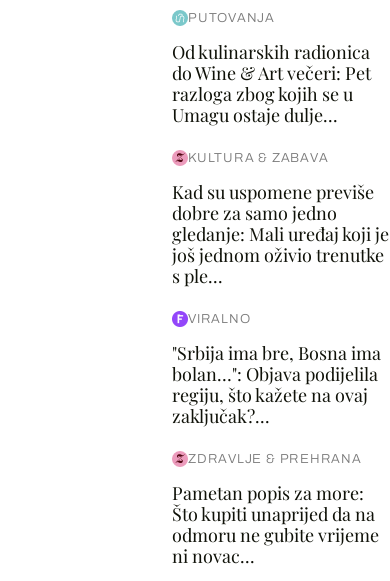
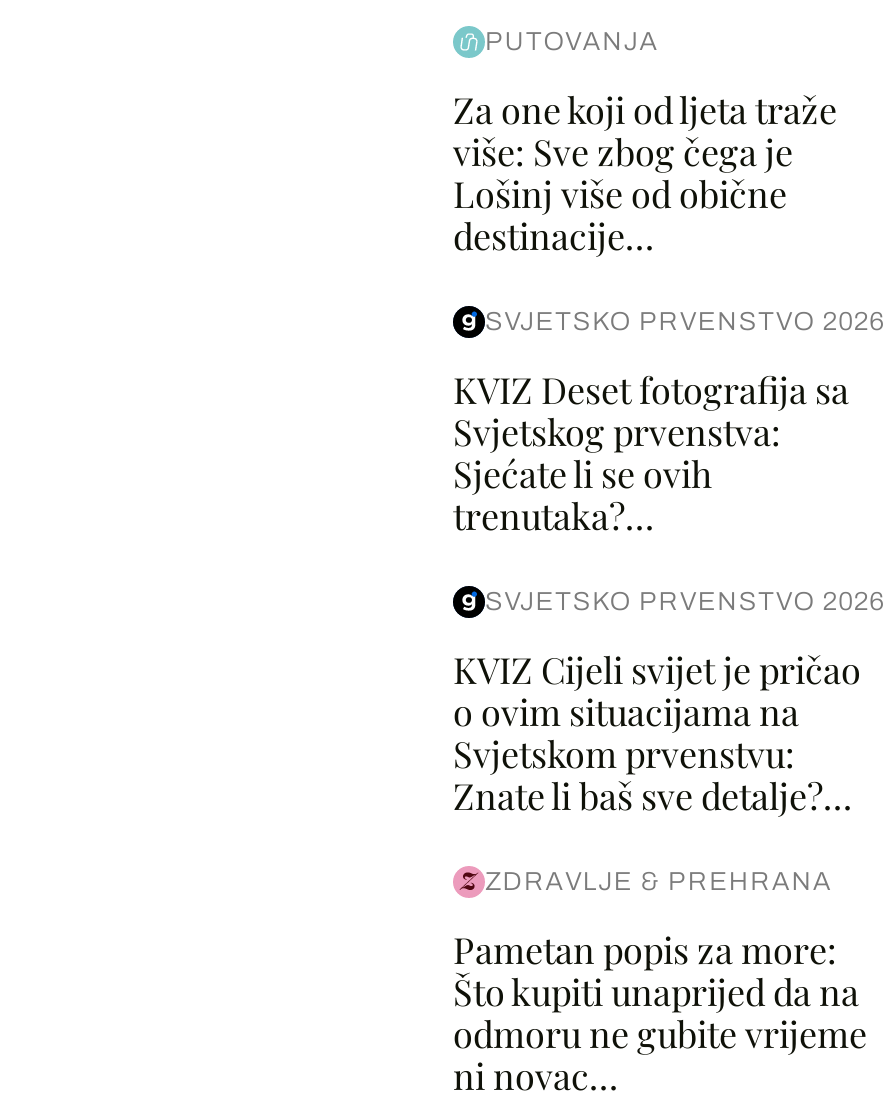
[172,40,371,127] Od kulinarskih radionica | do Wine & Art večeri: Pet | razloga zbog kojih se u | Umagu ostaje dulje... -> [453,86,837,260] Za one koji od ljeta traže | više: Sve zbog čega je | Lošinj više od obične | destinacije...
[188,151,328,165] KULTURA & ZABAVA -> [485,308,885,336] SVJETSKO PRVENSTVO 2026
[172,180,389,288] Kad su uspomene previše | dobre za samo jedno | gledanje: Mali uređaj koji je | još jednom oživio trenutke | s ple... -> [453,366,849,540] KVIZ Deset fotografija sa | Svjetskog prvenstva: | Sjećate li se ovih | trenutaka?...
[188,312,250,326] VIRALNO -> [485,588,885,616] SVJETSKO PRVENSTVO 2026
[172,341,381,428] "Srbija ima bre, Bosna ima | bolan…": Objava podijelila | regiju, što kažete na ovaj | zaključak?... -> [453,646,861,820] KVIZ Cijeli svijet je pričao | o ovim situacijama na | Svjetskom prvenstvu: | Znate li baš sve detalje?...

